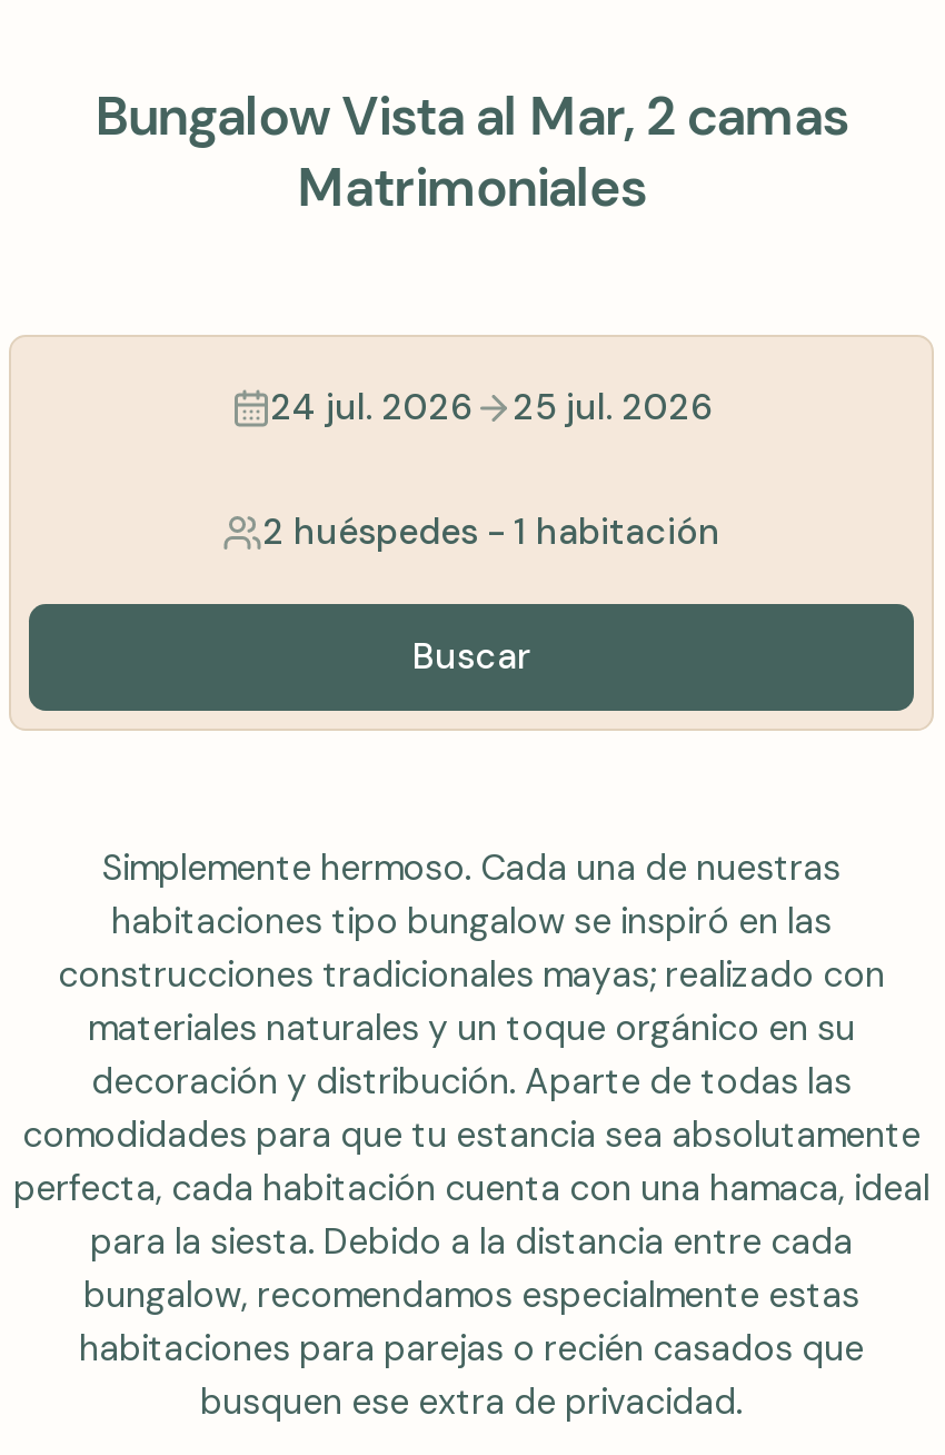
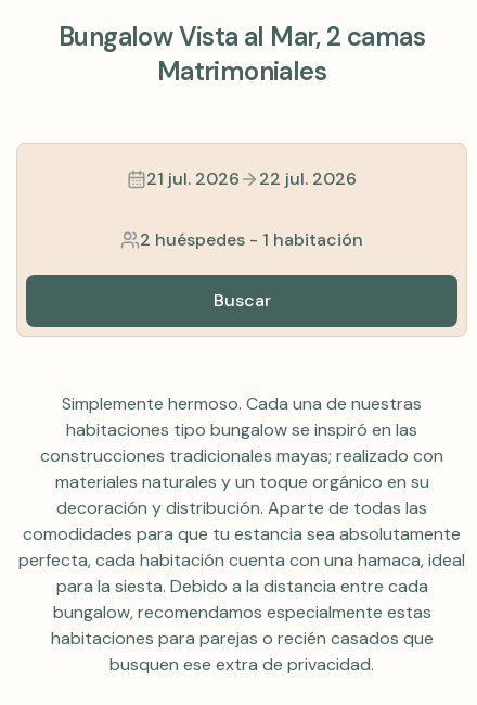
[270,384,472,431] 24 jul. 2026 -> [146,168,240,190] 21 jul. 2026
[513,384,713,431] 25 jul. 2026 -> [259,168,357,190] 22 jul. 2026

